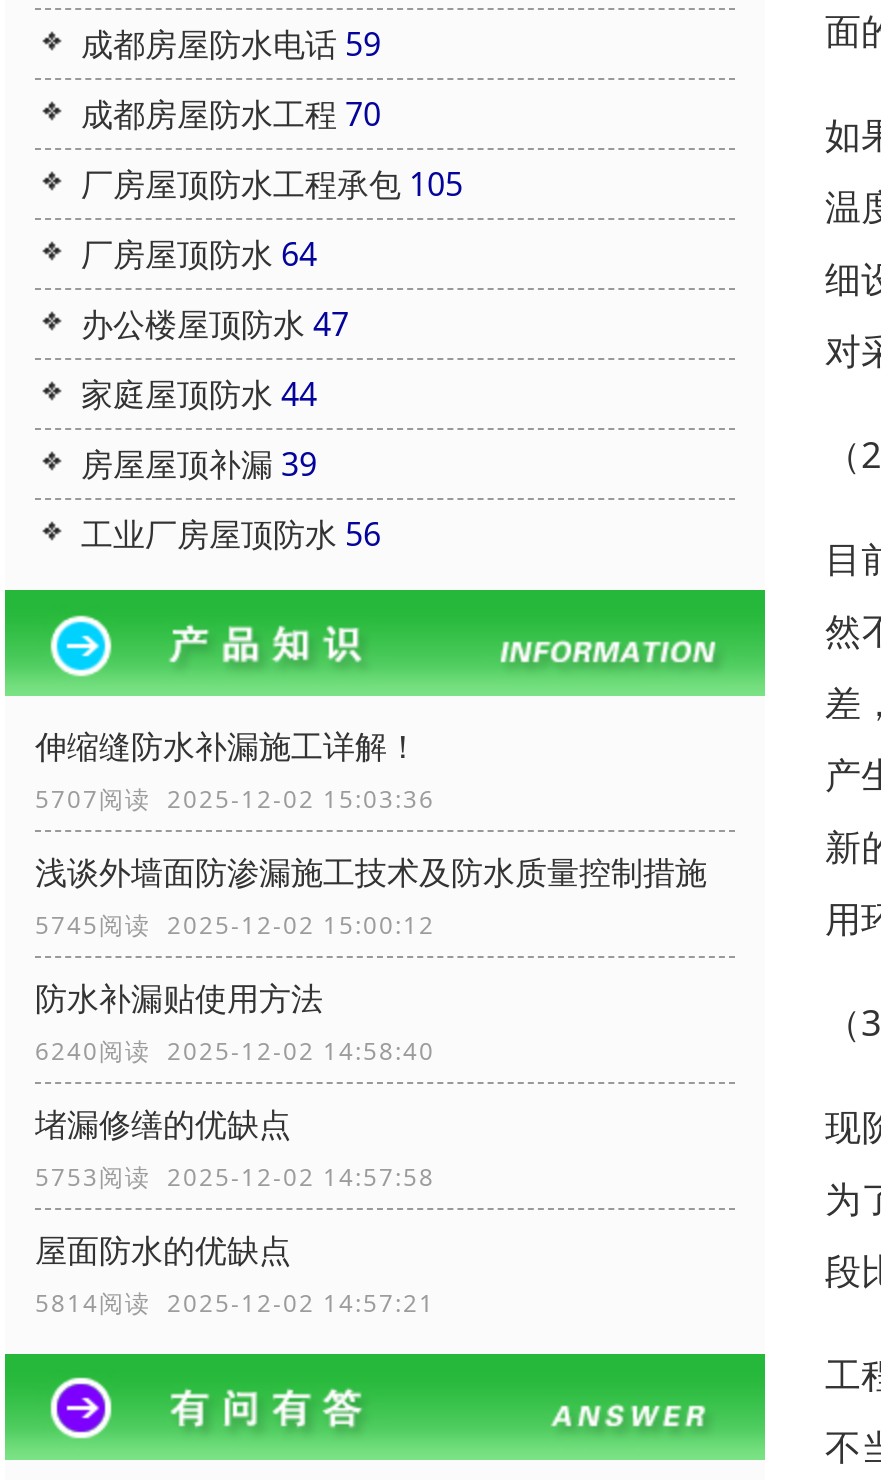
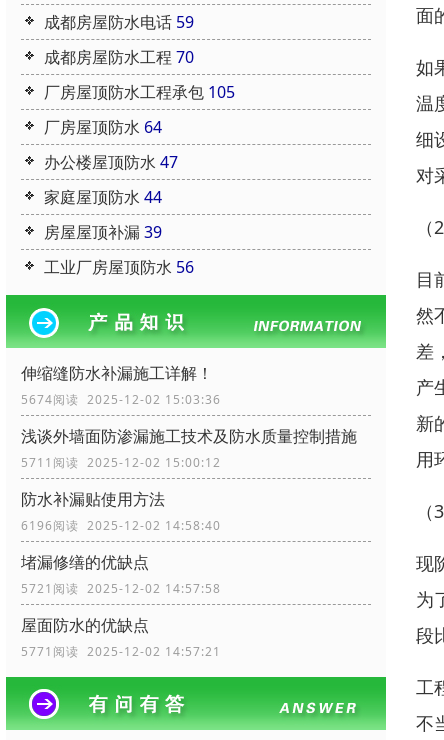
[35,782,435,816] 5707阅读 2025-12-02 15:03:36 -> [21,391,221,408] 5674阅读 2025-12-02 15:03:36
[35,908,435,942] 5745阅读 2025-12-02 15:00:12 -> [21,454,221,471] 5711阅读 2025-12-02 15:00:12
[35,1034,435,1068] 6240阅读 2025-12-02 14:58:40 -> [21,517,221,534] 6196阅读 2025-12-02 14:58:40
[35,1160,435,1194] 5753阅读 2025-12-02 14:57:58 -> [21,580,221,597] 5721阅读 2025-12-02 14:57:58
[35,1286,435,1320] 5814阅读 2025-12-02 14:57:21 -> [21,643,221,660] 5771阅读 2025-12-02 14:57:21

